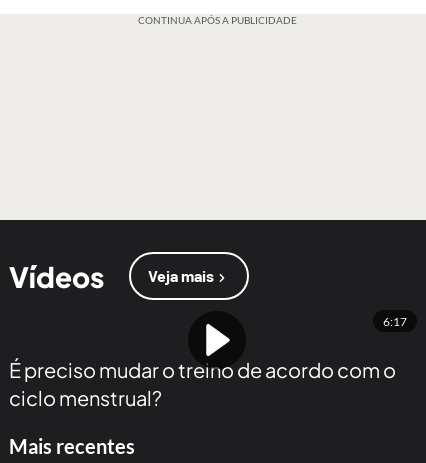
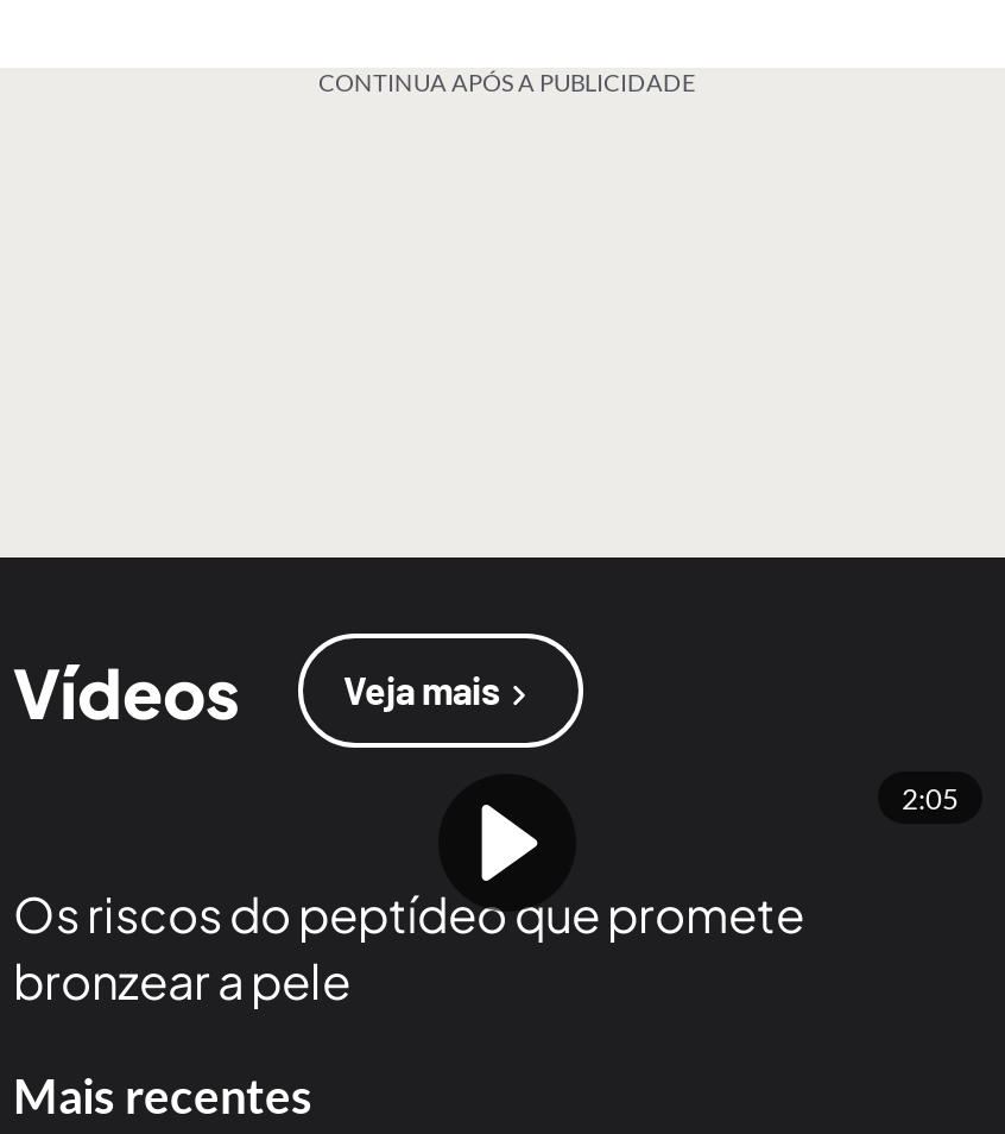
[383,314,407,329] 6:17 -> [902,781,959,817] 2:05
[9,357,396,410] É preciso mudar o treino de acordo com o | ciclo menstrual? -> [13,883,804,1009] Os riscos do peptídeo que promete | bronzear a pele

